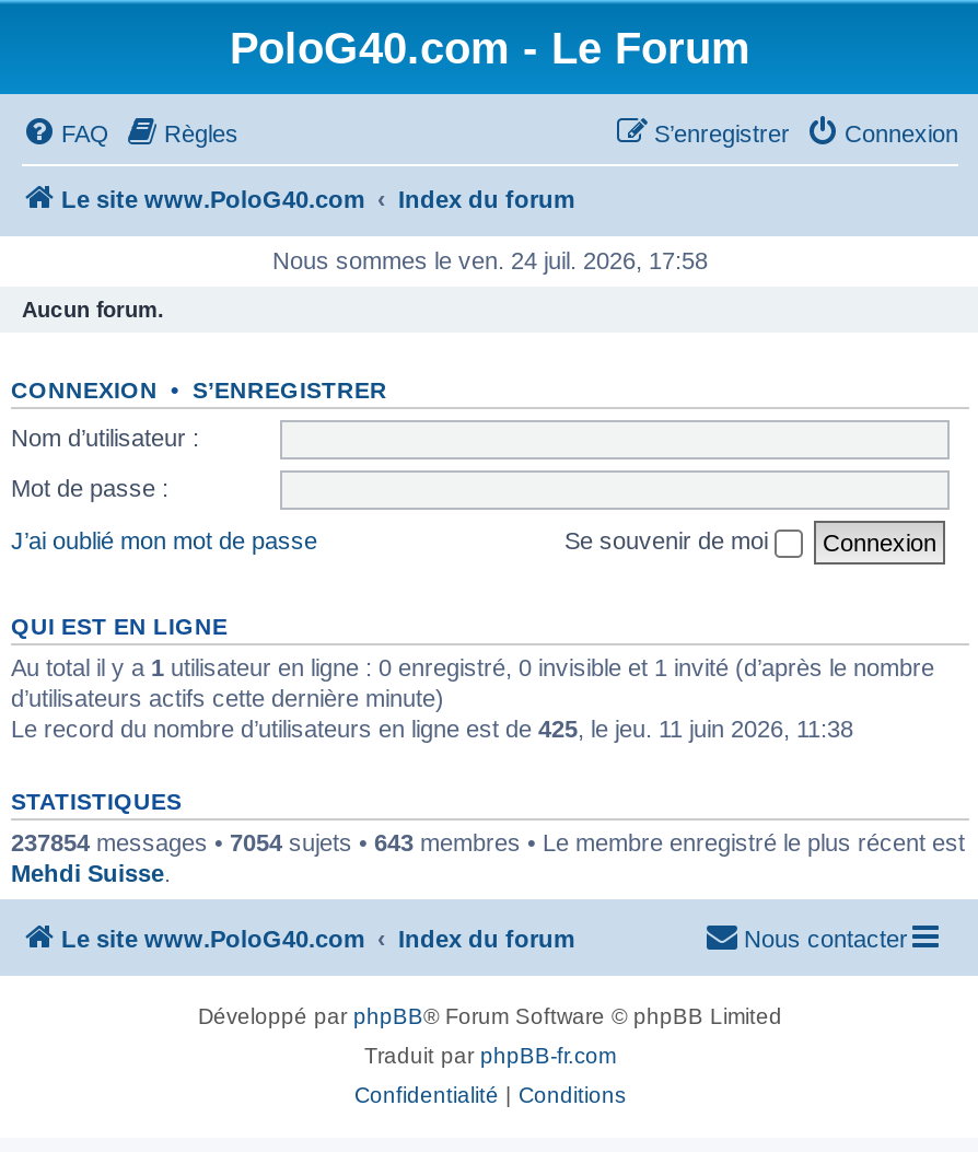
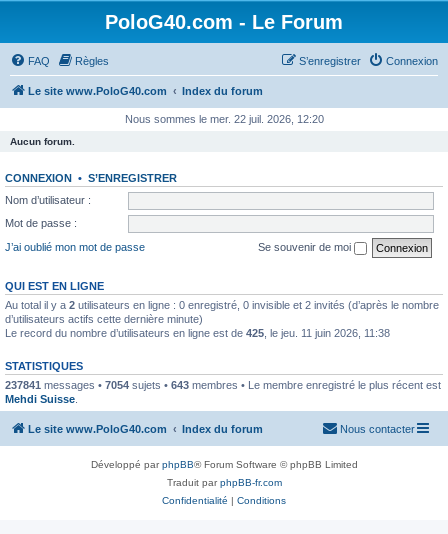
[272,247,708,274] Nous sommes le ven. 24 juil. 2026, 17:58 -> [124,113,323,125] Nous sommes le mer. 22 juil. 2026, 12:20
[11,653,934,679] Au total il y a 1 utilisateur en ligne : 0 enregistré, 0 invisible et 1 invité (d’après le nombre -> [5,298,439,310] Au total il y a 2 utilisateurs en ligne : 0 enregistré, 0 invisible et 2 invités (d’après le nombre
[11,828,965,854] 237854 messages • 7054 sujets • 643 membres • Le membre enregistré le plus récent est -> [5,378,441,390] 237841 messages • 7054 sujets • 643 membres • Le membre enregistré le plus récent est

